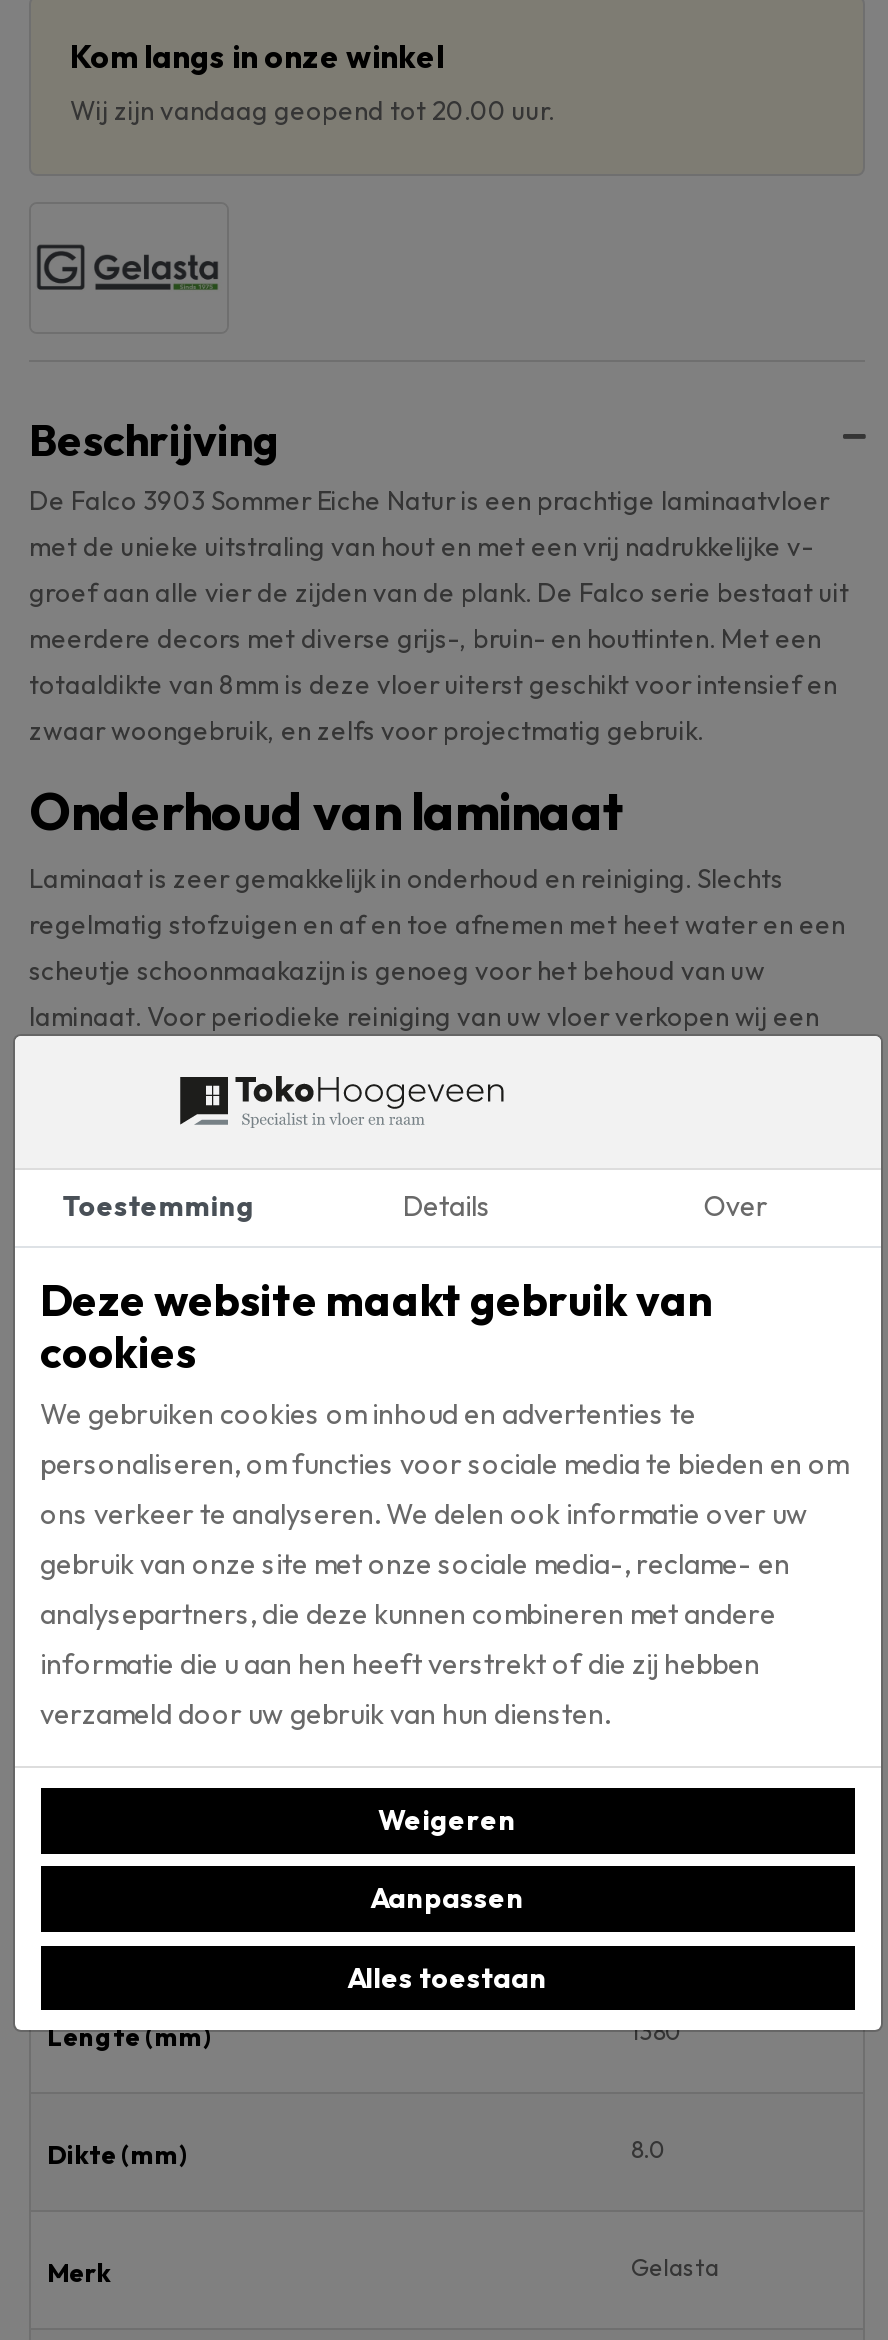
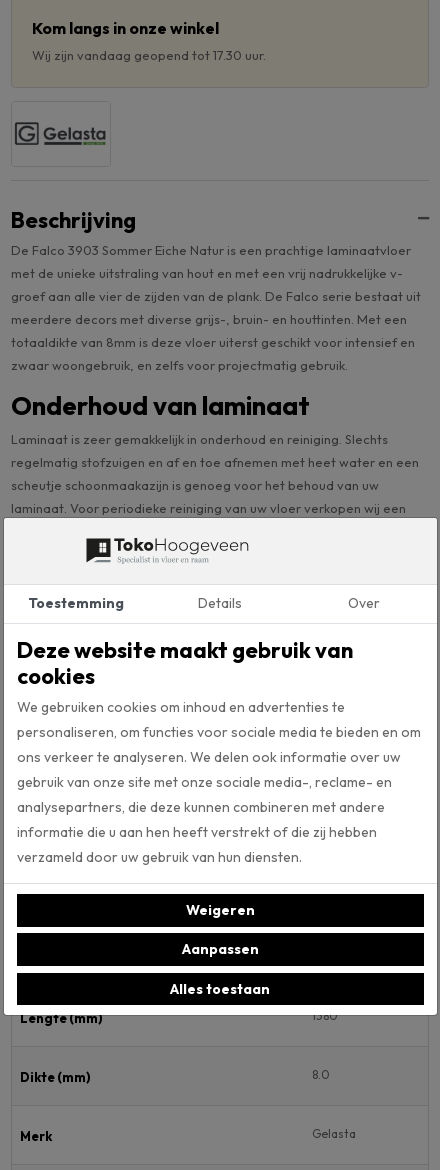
[70,94,554,126] Wij zijn vandaag geopend tot 20.00 uur. -> [31,47,265,63] Wij zijn vandaag geopend tot 17.30 uur.

